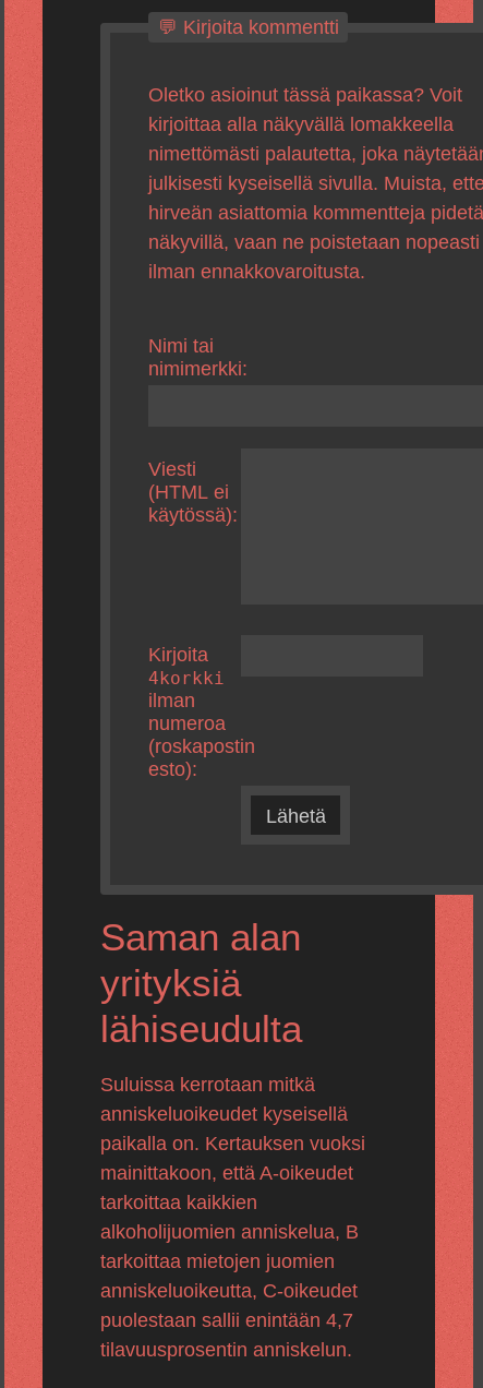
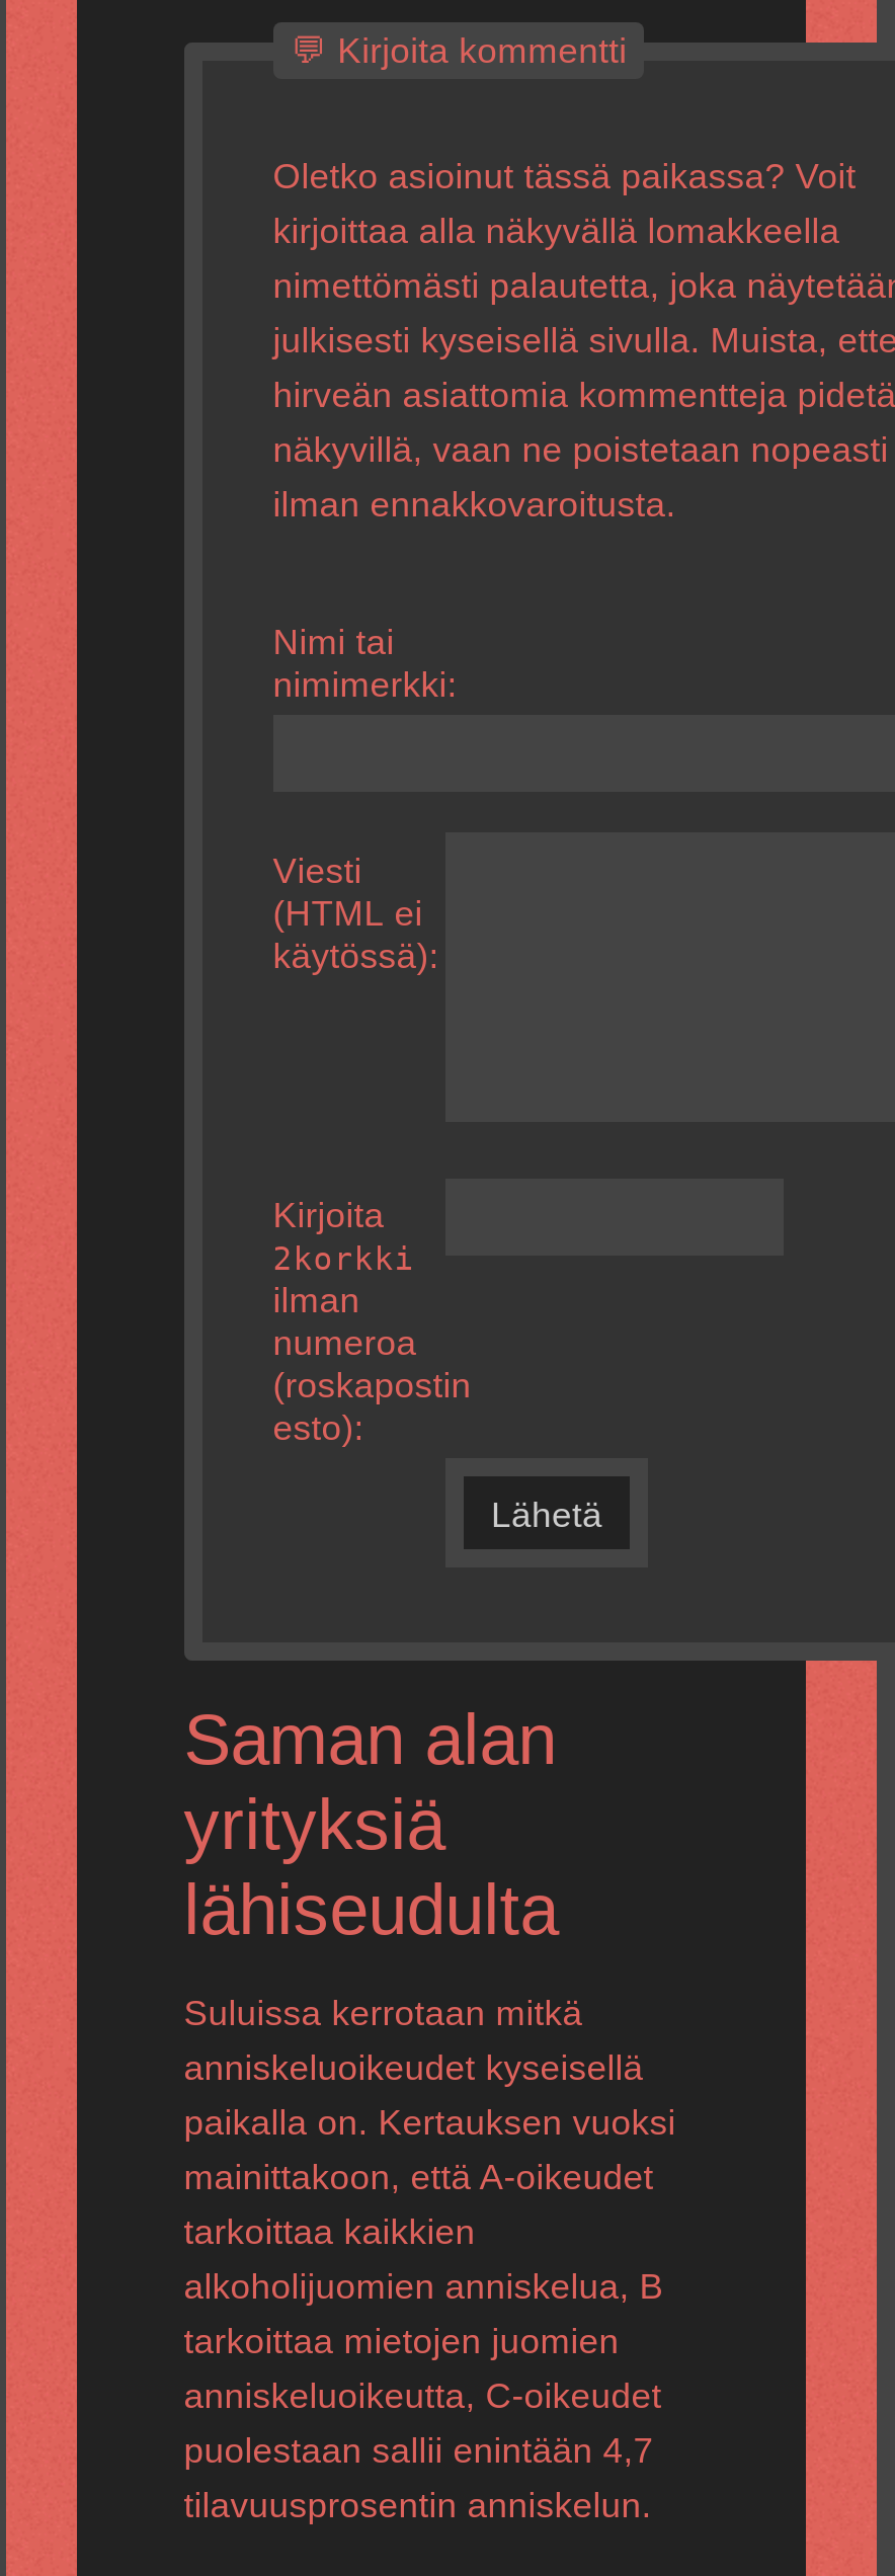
[148,668,224,689] 4korkki -> [273,1240,415,1279] 2korkki

